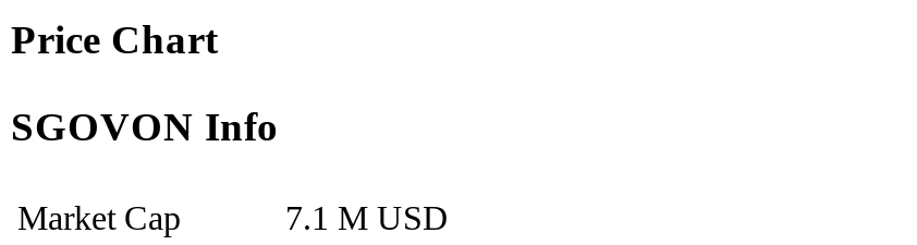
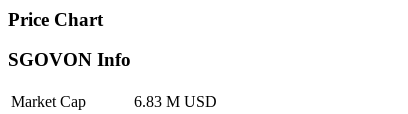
[285,200,449,237] 7.1 M USD -> [134,93,217,110] 6.83 M USD

